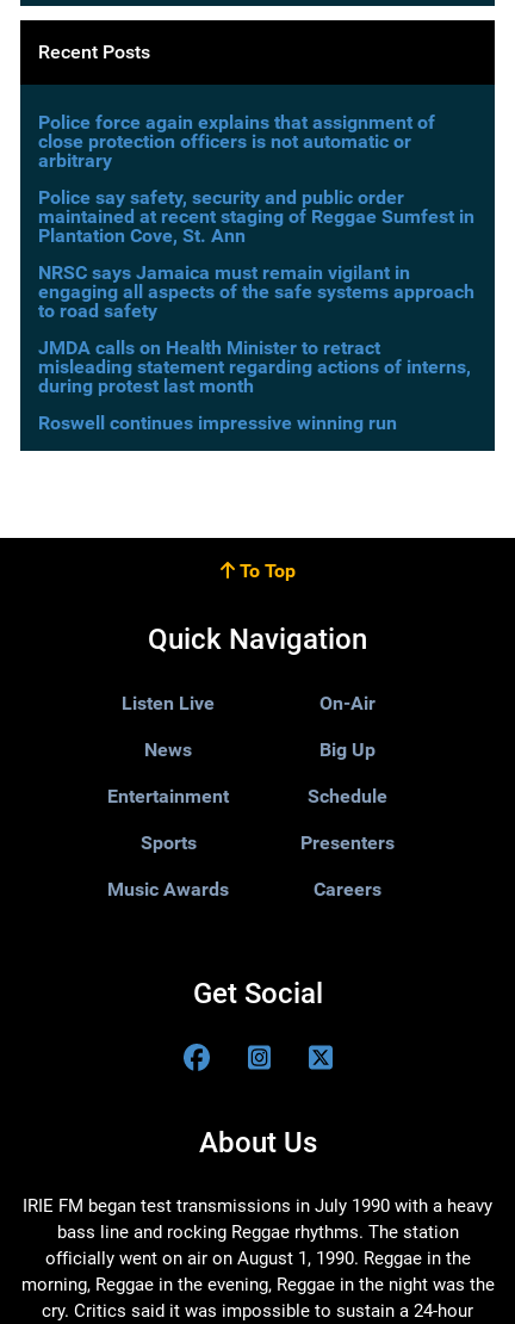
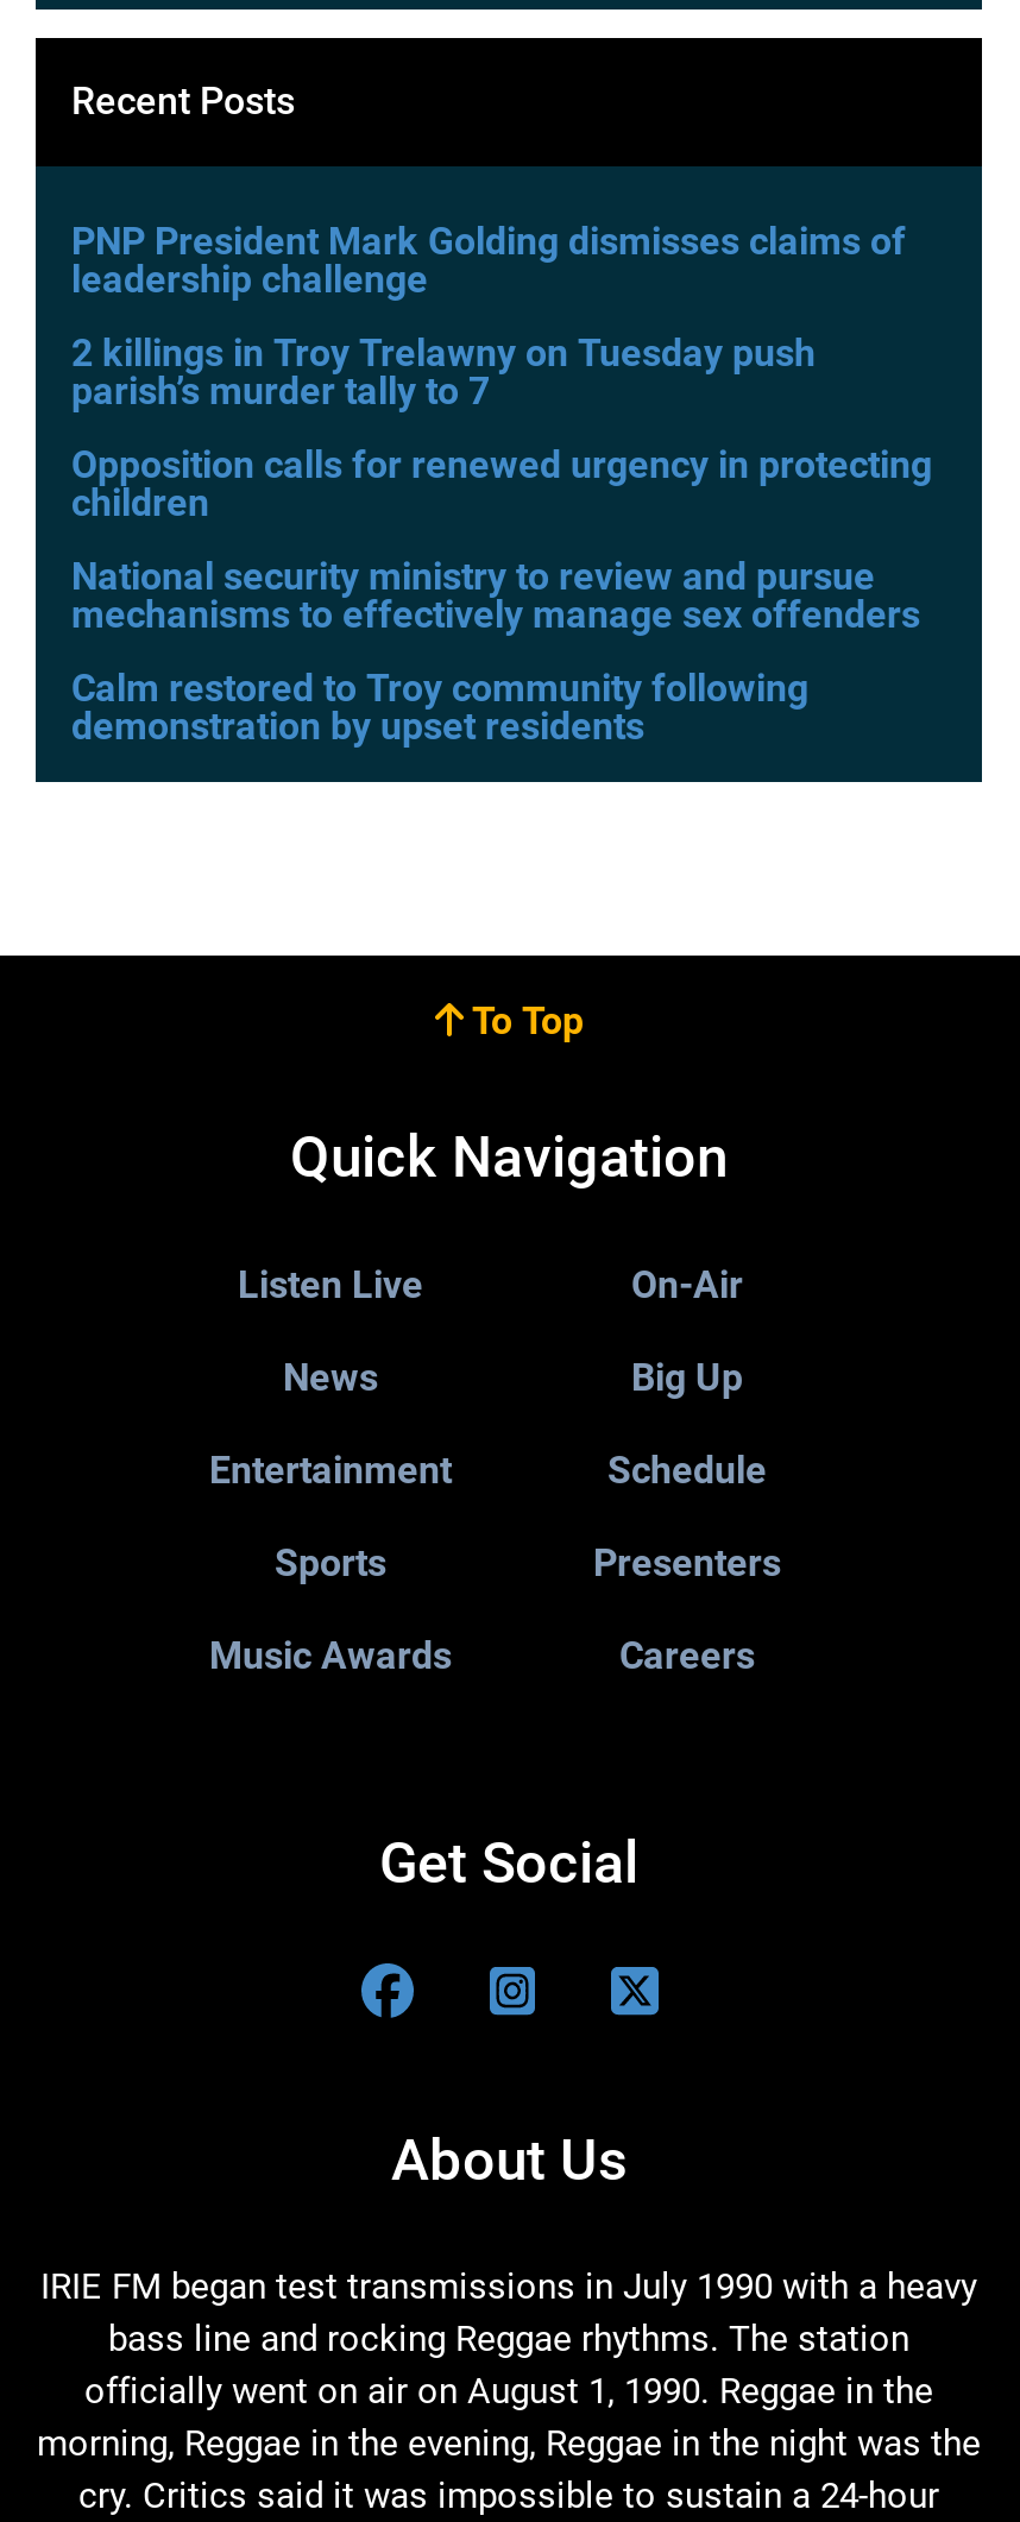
[38,111,435,172] Police force again explains that assignment of | close protection officers is not automatic or | arbitrary -> [71,219,906,302] PNP President Mark Golding dismisses claims of | leadership challenge
[38,186,474,247] Police say safety, security and public order | maintained at recent staging of Reggae Sumfest in | Plantation Cove, St. Ann -> [71,330,816,414] 2 killings in Troy Trelawny on Tuesday push | parish’s murder tally to 7
[38,261,474,322] NRSC says Jamaica must remain vigilant in | engaging all aspects of the safe systems approach | to road safety -> [71,442,932,525] Opposition calls for renewed urgency in protecting | children
[38,336,471,397] JMDA calls on Health Minister to retract | misleading statement regarding actions of interns, | during protest last month -> [71,554,920,637] National security ministry to review and pursue | mechanisms to effectively manage sex offenders
[38,412,397,434] Roswell continues impressive winning run -> [71,666,808,749] Calm restored to Troy community following | demonstration by upset residents

